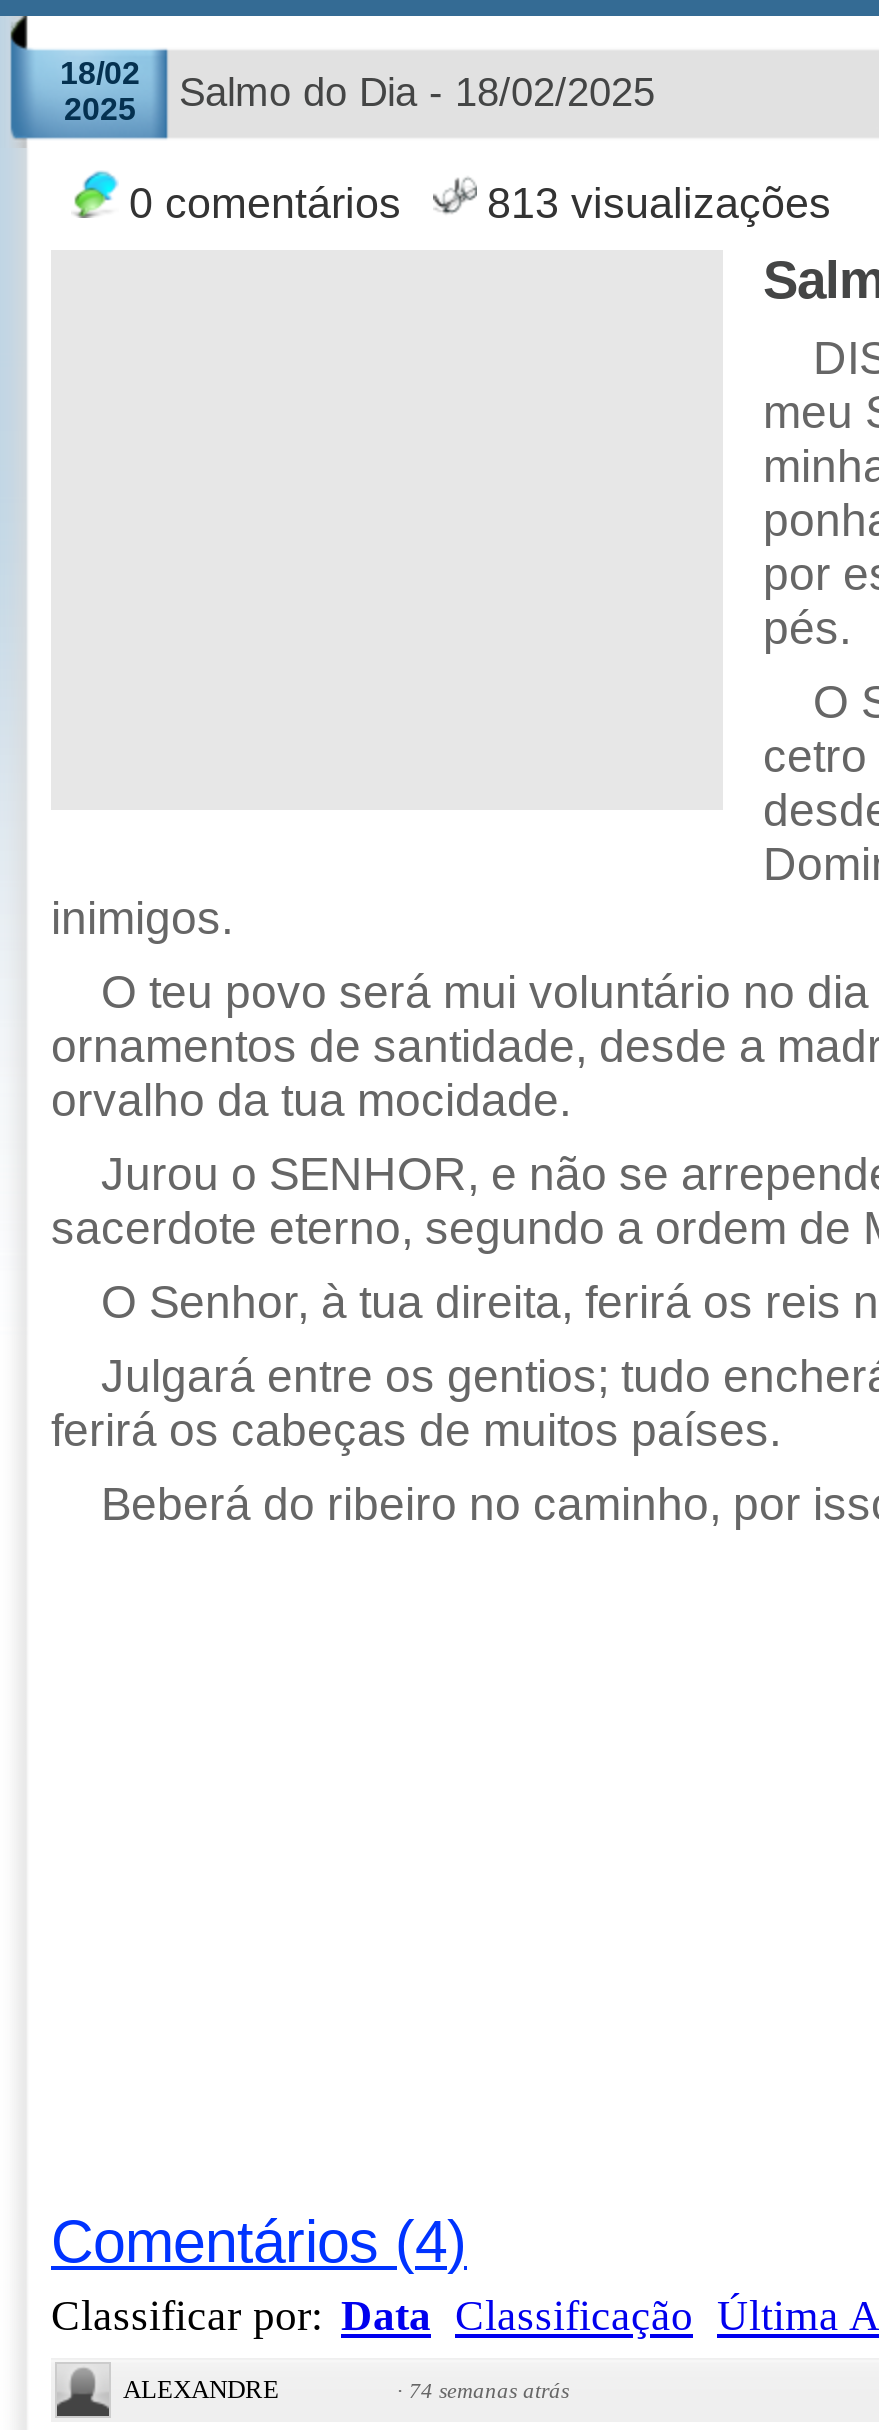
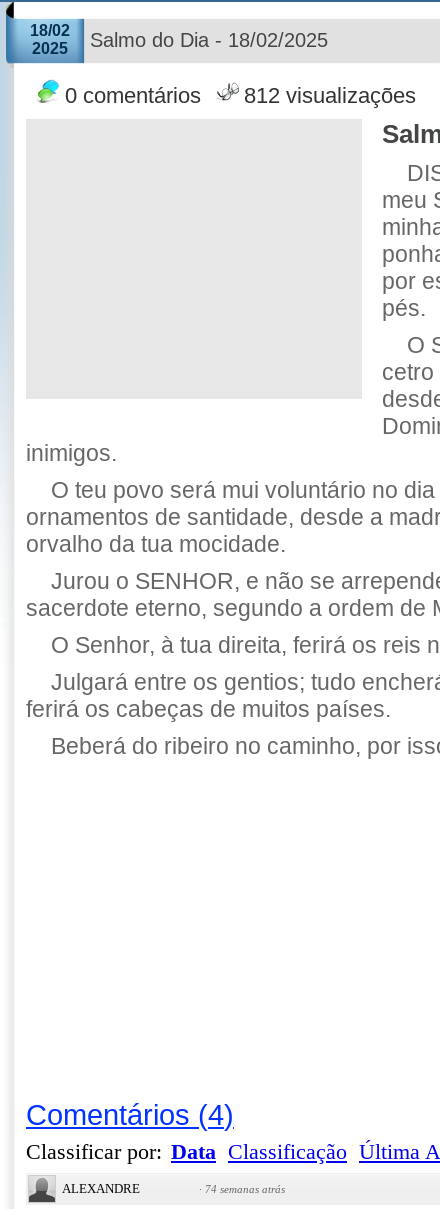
[487,180,831,228] 813 visualizações -> [244,84,416,108] 812 visualizações

